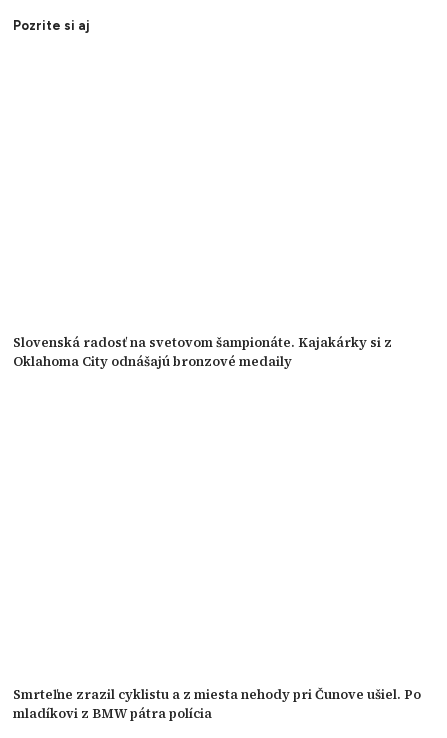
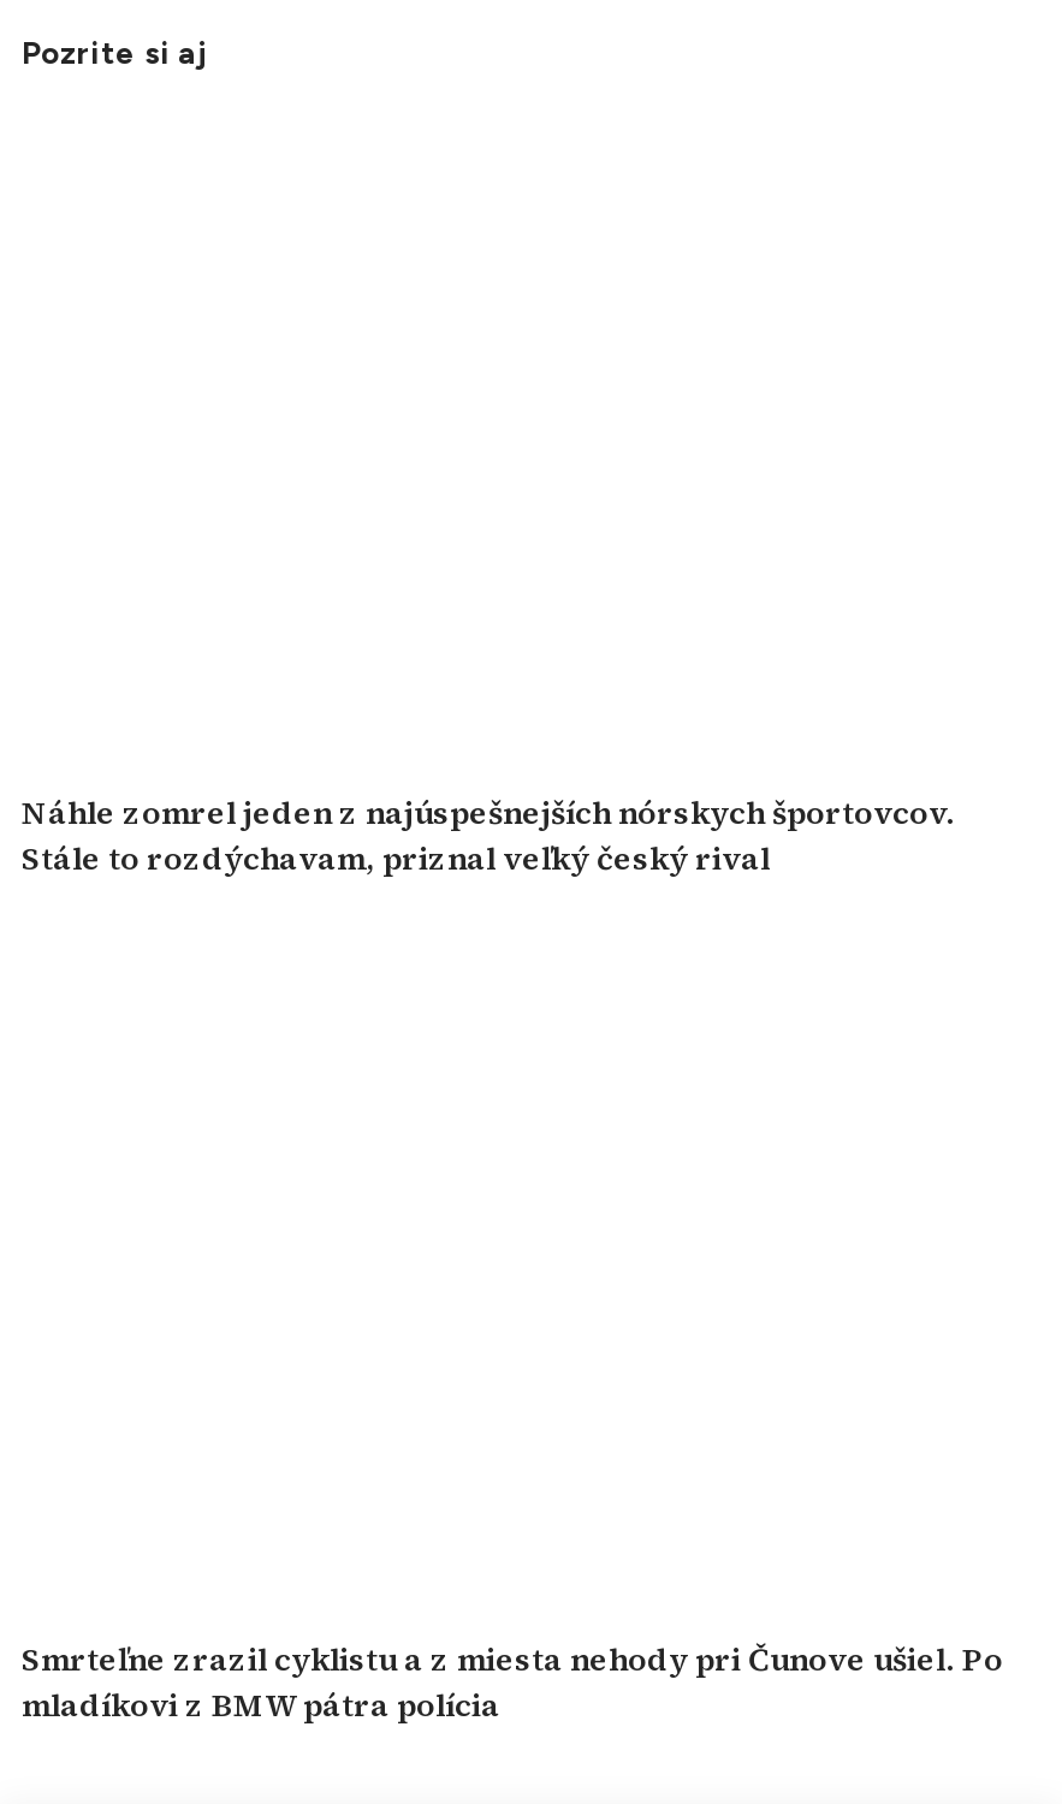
[13,334,392,370] Slovenská radosť na svetovom šampionáte. Kajakárky si z | Oklahoma City odnášajú bronzové medaily -> [22,794,955,880] Náhle zomrel jeden z najúspešnejších nórskych športovcov. | Stále to rozdýchavam, priznal veľký český rival

